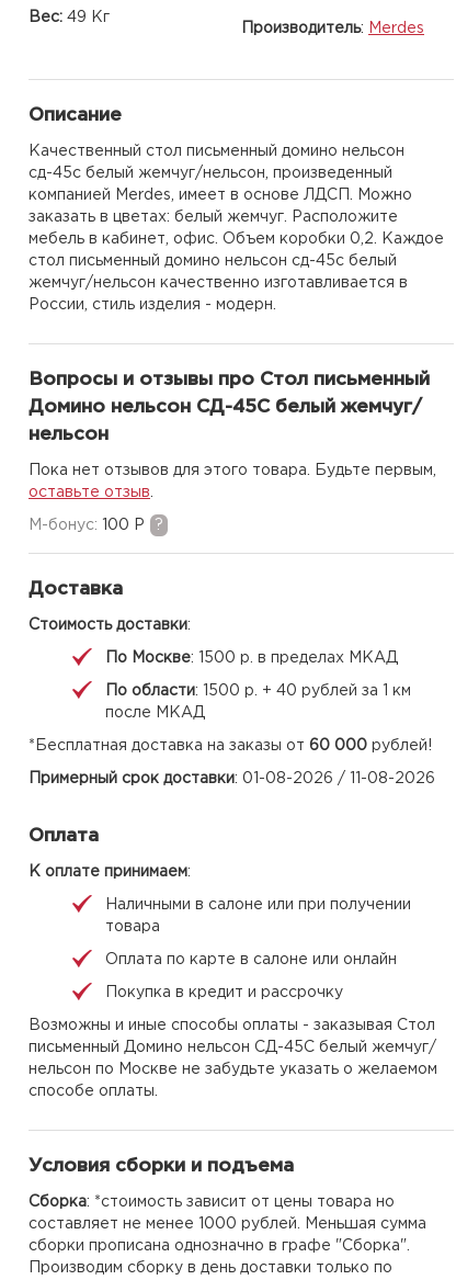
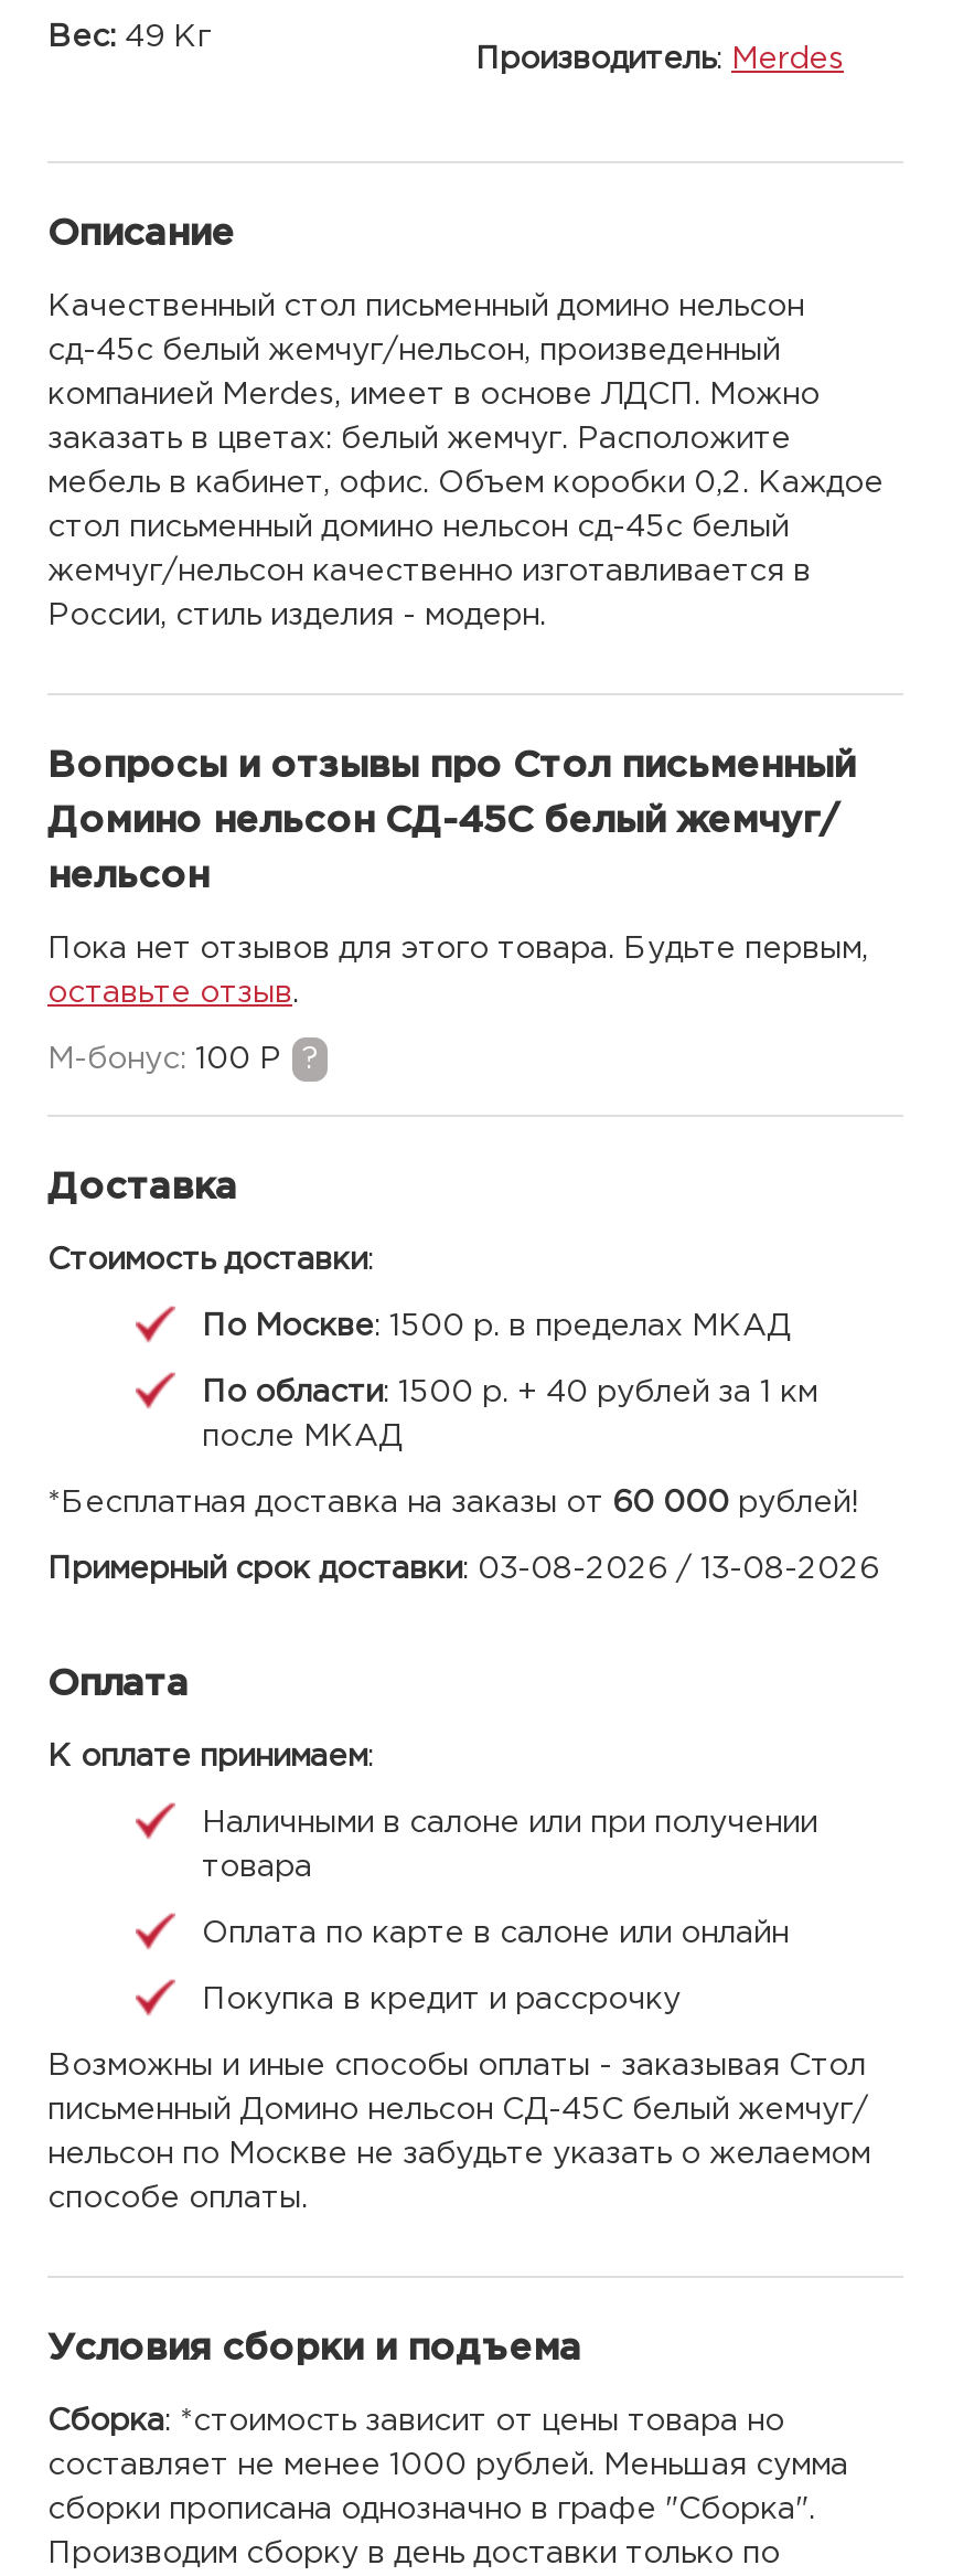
[29,772,435,785] Примерный срок доставки: 01-08-2026 / 11-08-2026 -> [47,1555,879,1582] Примерный срок доставки: 03-08-2026 / 13-08-2026

